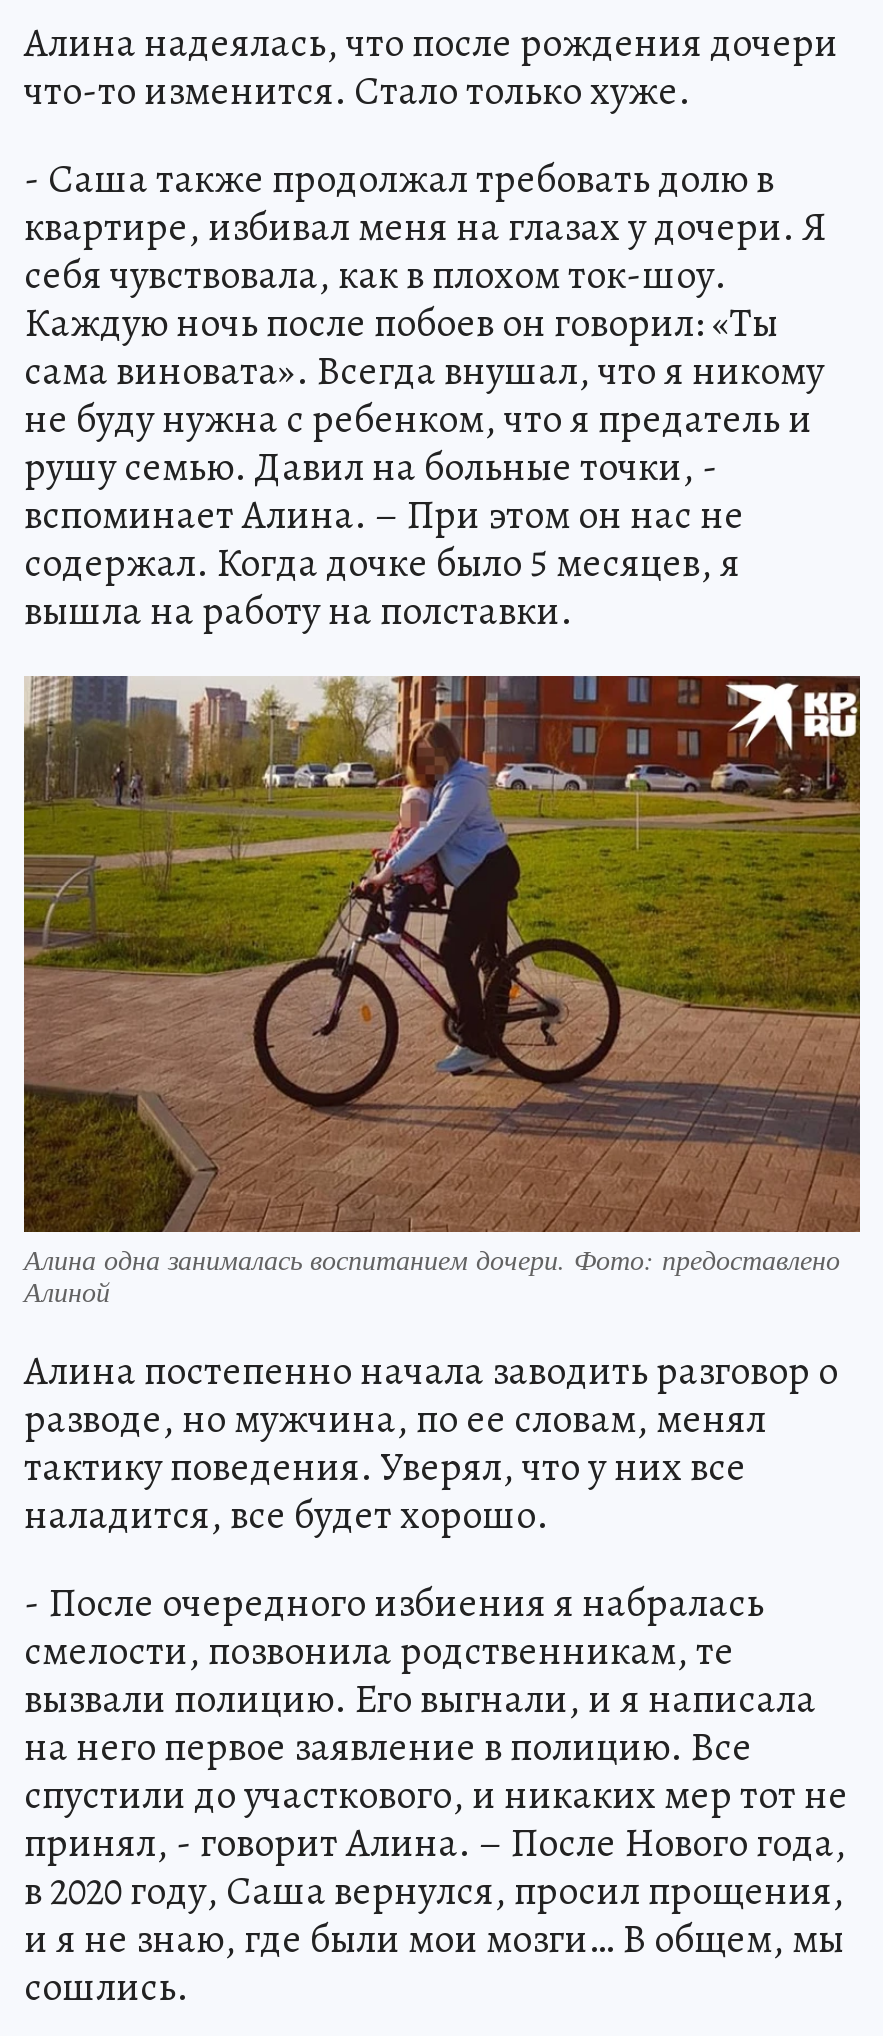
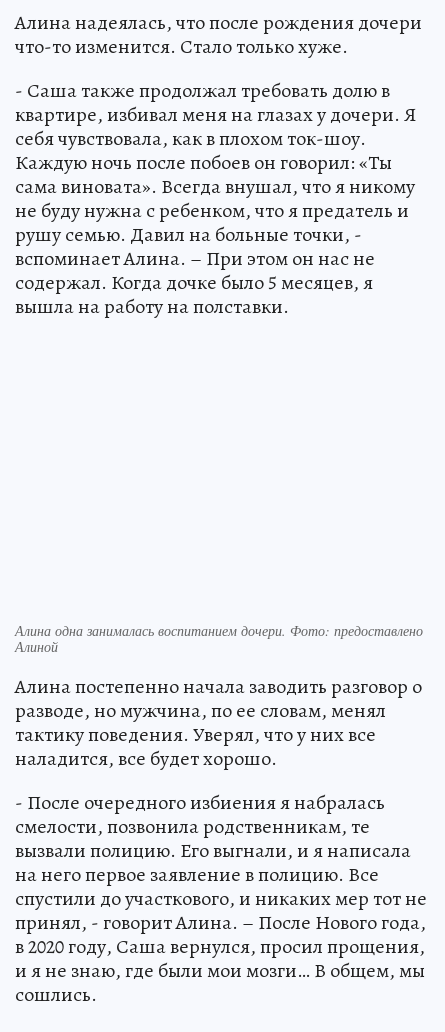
[22,674,862,1234] [image] -> none

